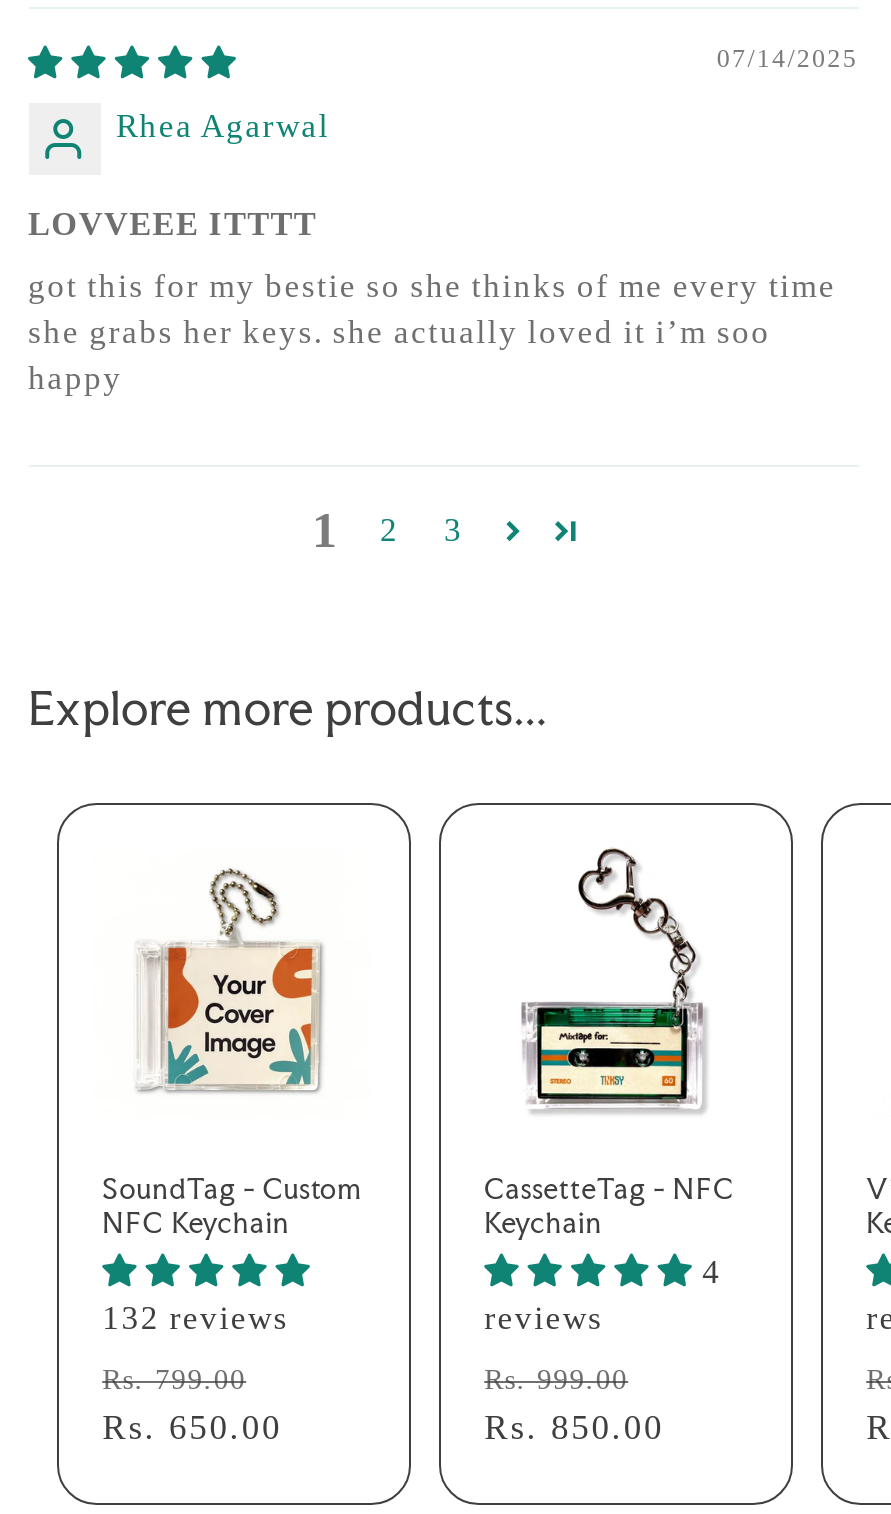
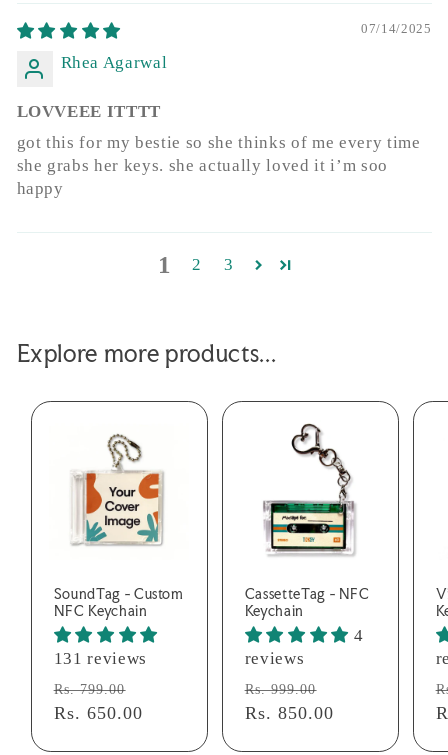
[102,1300,289,1338] 132 reviews -> [54,649,147,668] 131 reviews

